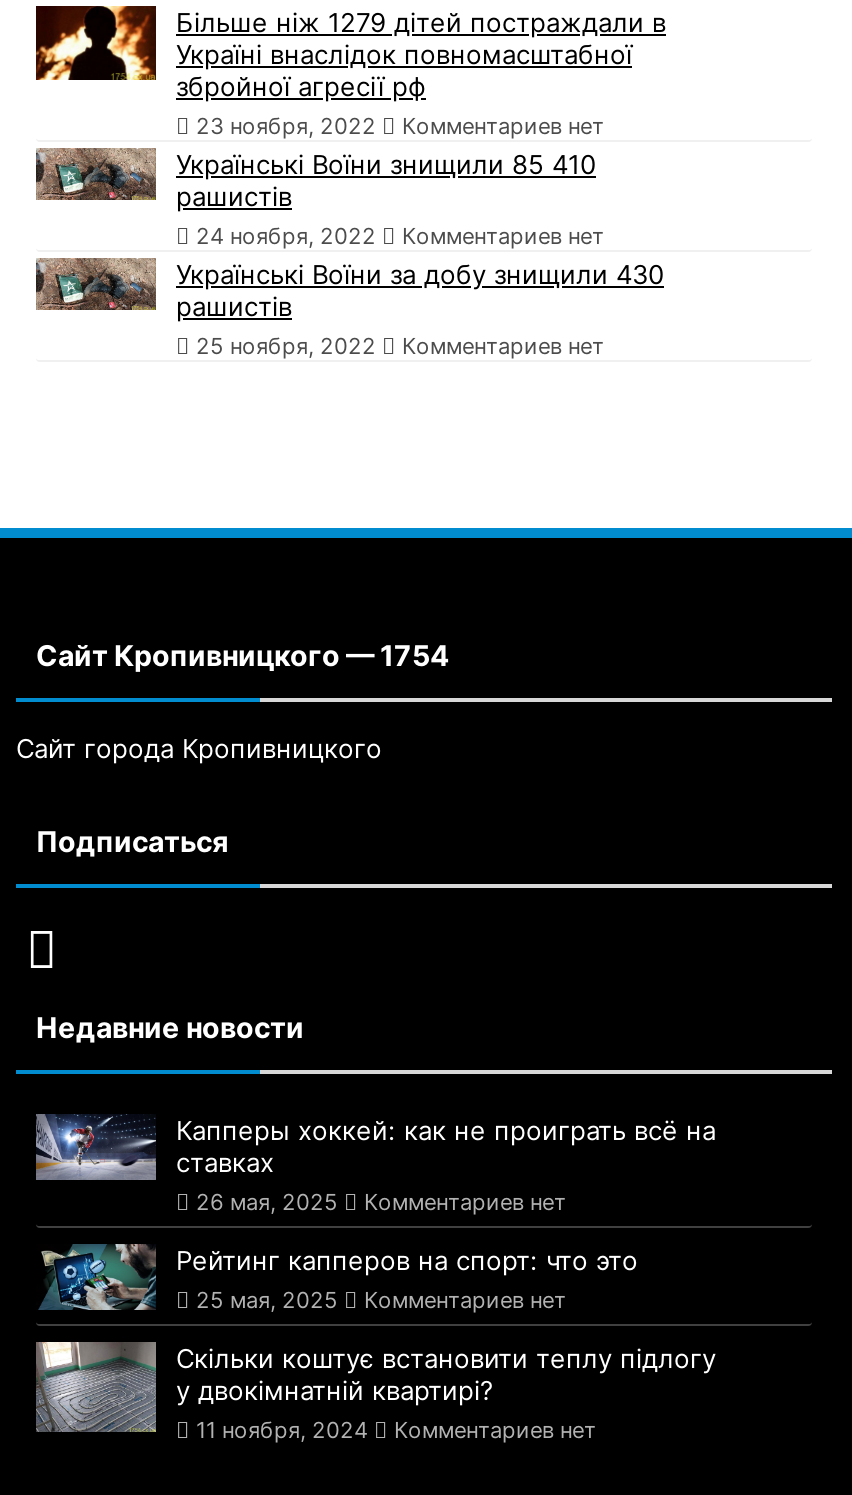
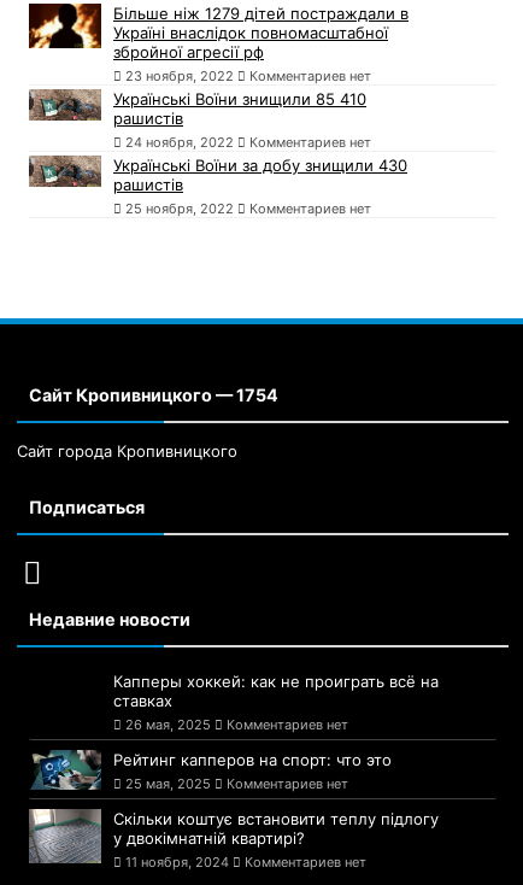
[34,1112,158,1182] [image] -> none

